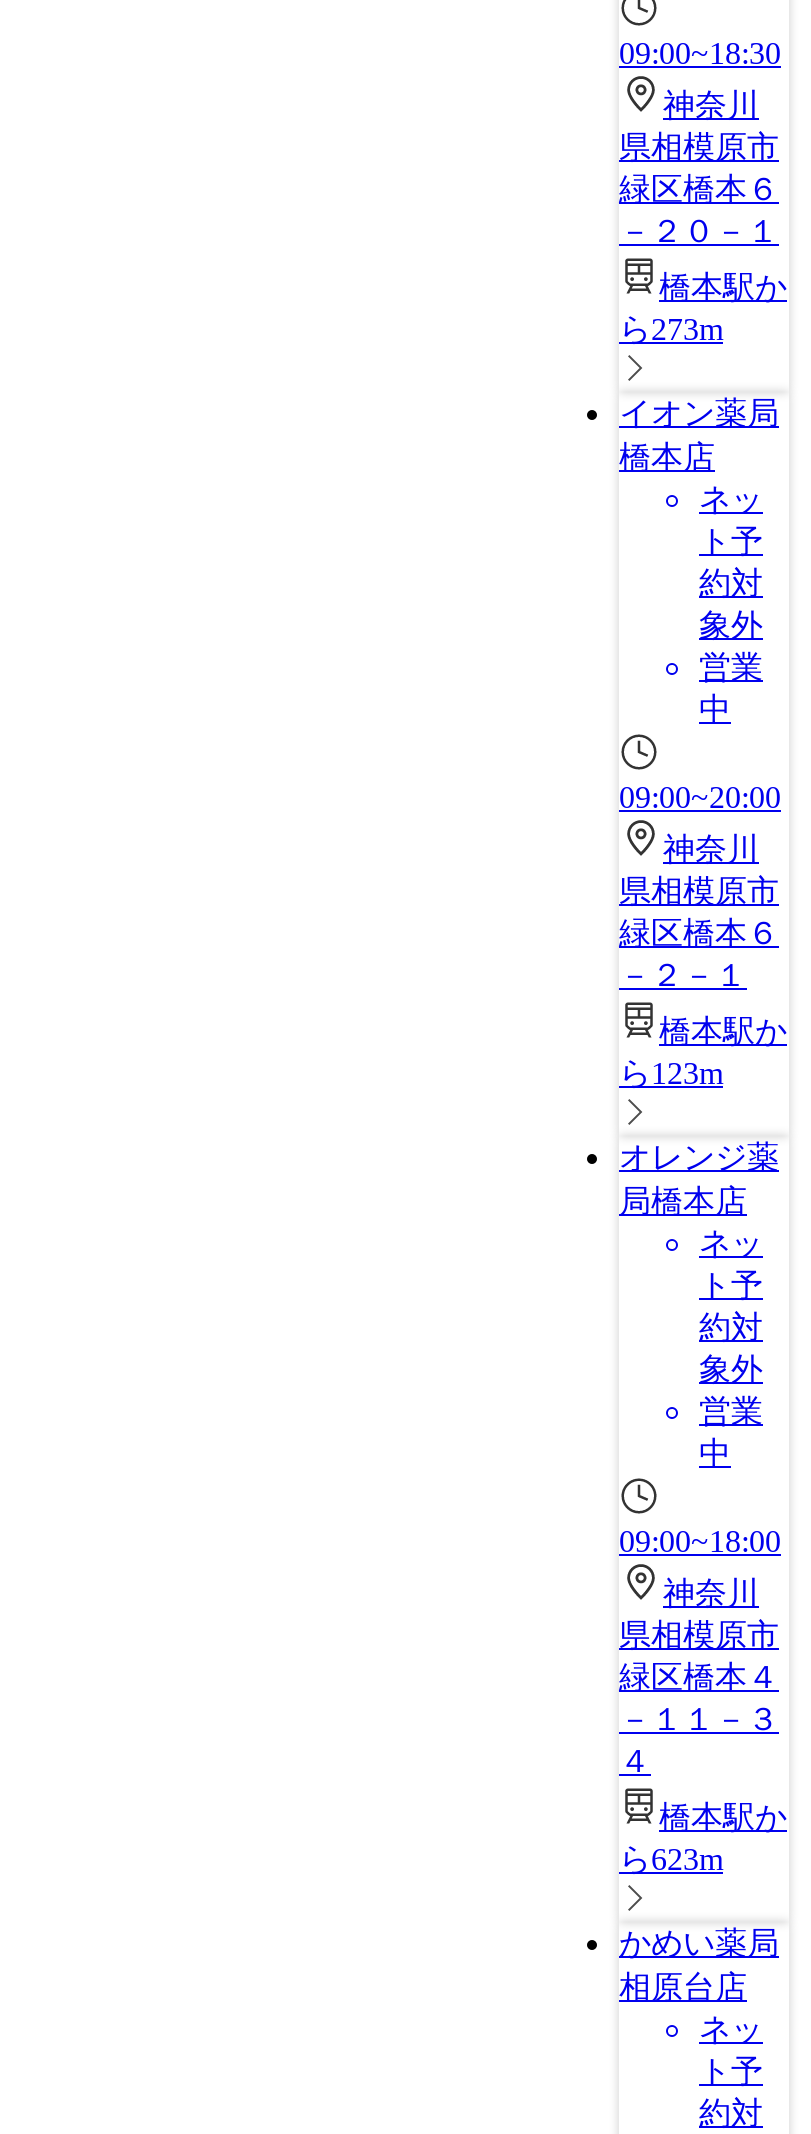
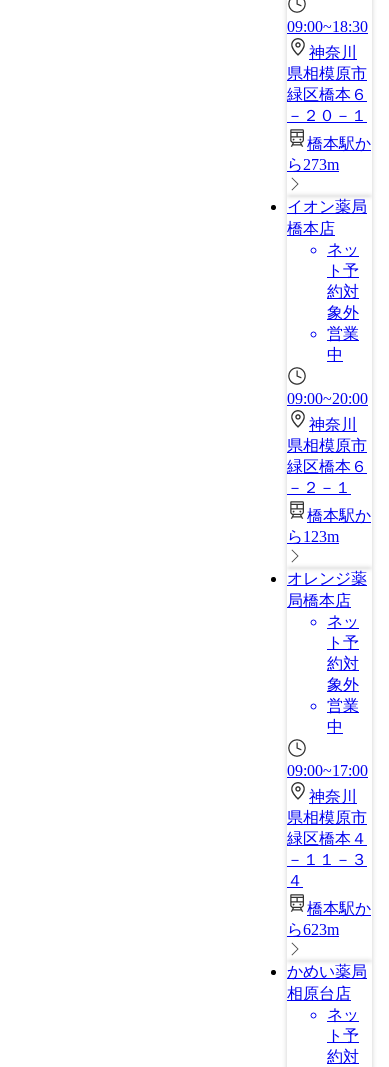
[619,1524,781,1558] 09:00~18:00 -> [287,762,368,779] 09:00~17:00

